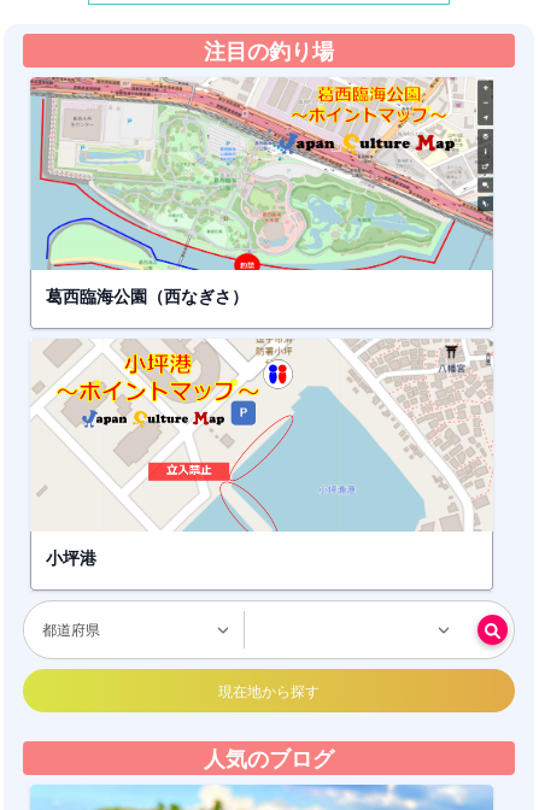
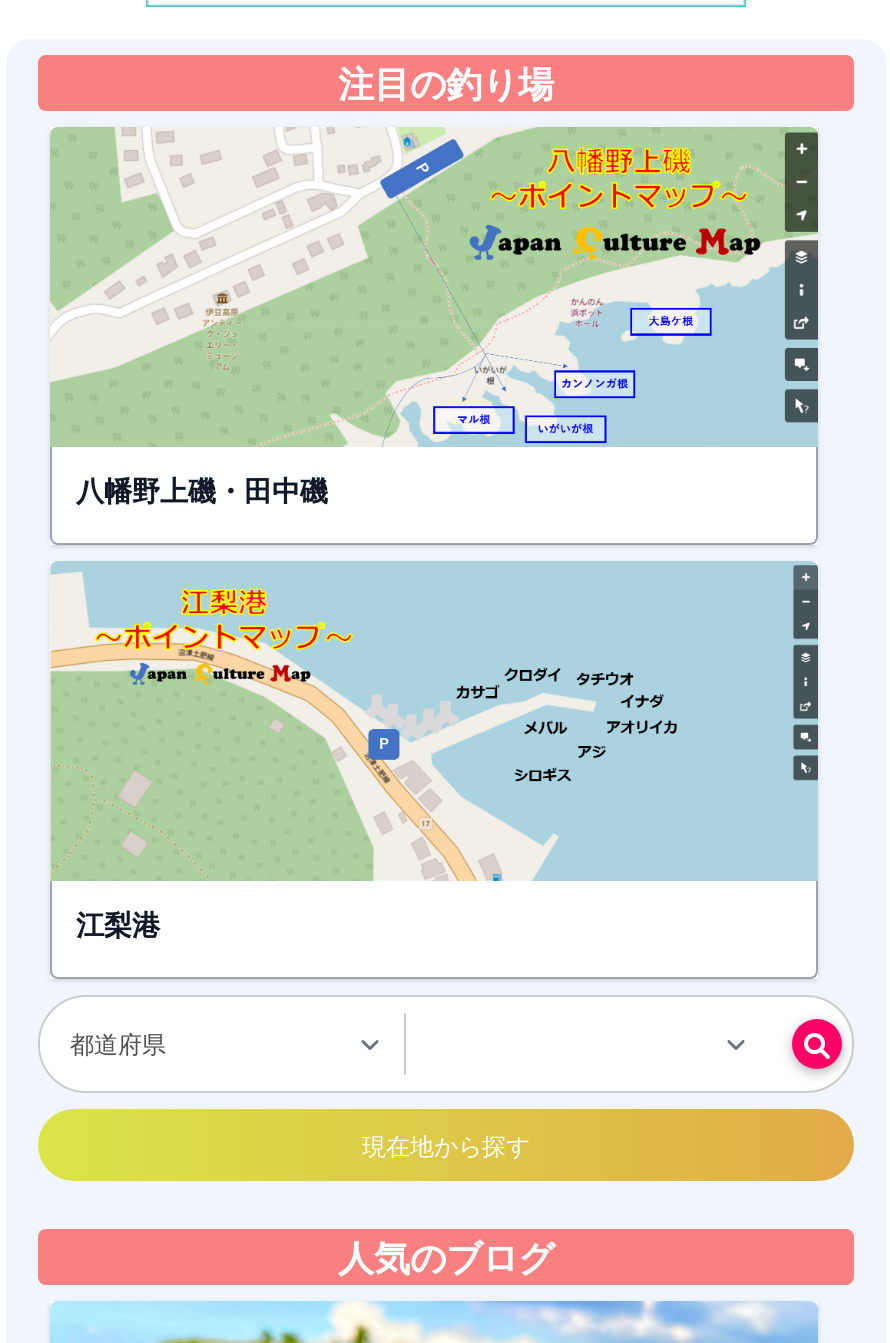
[30,76,494,308] [image] | 葛西臨海公園（西なぎさ） -> [50,125,820,509] [image] | 八幡野上磯・田中磯
[30,337,493,569] [image] | 小坪港 -> [48,561,820,943] [image] | 江梨港

